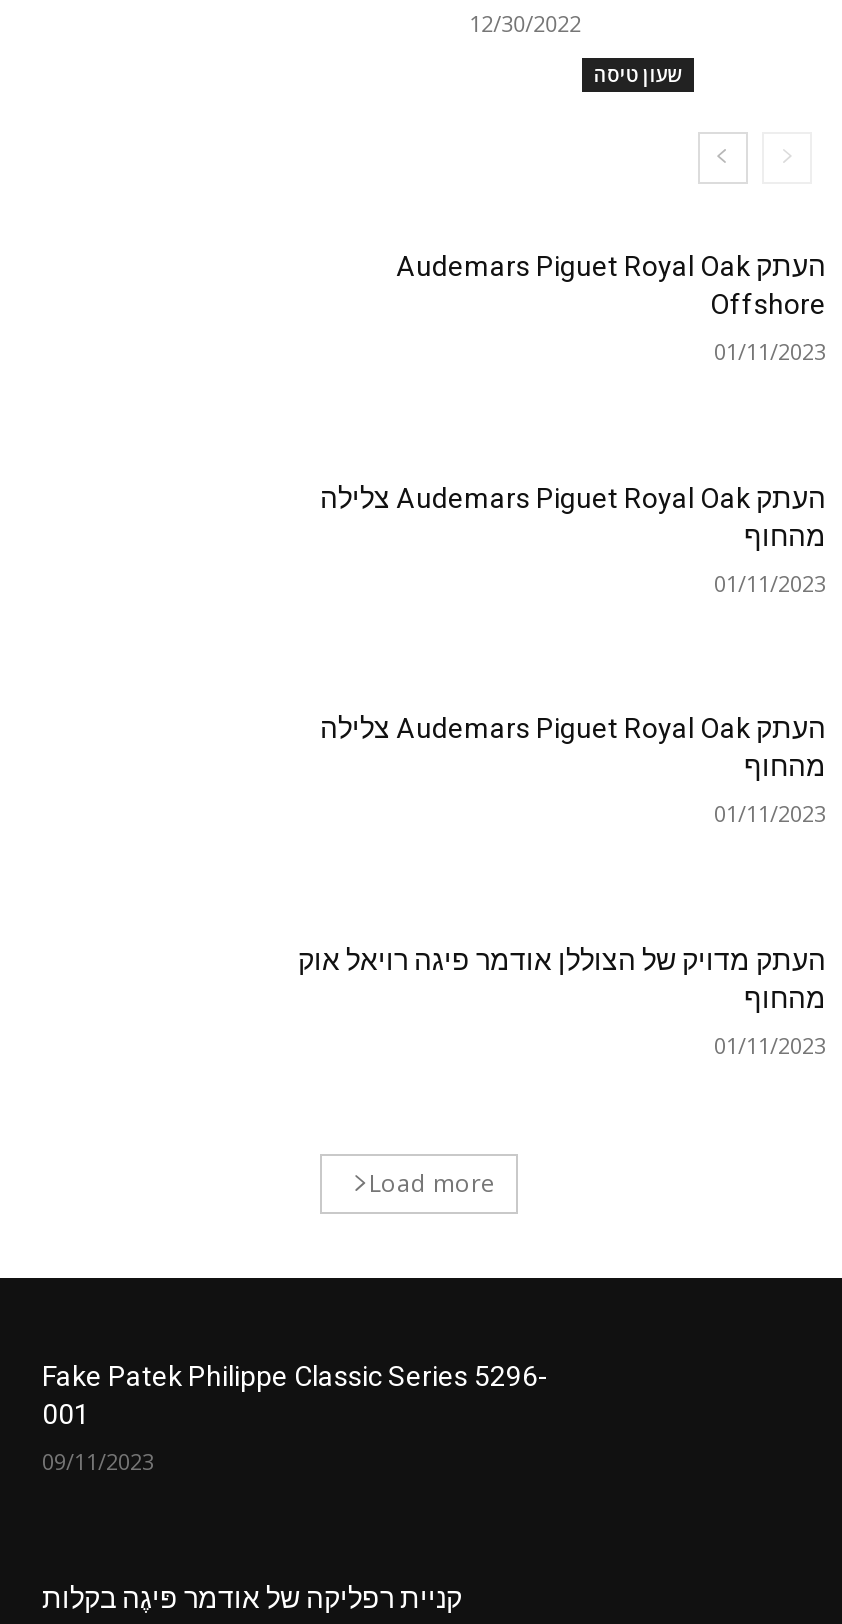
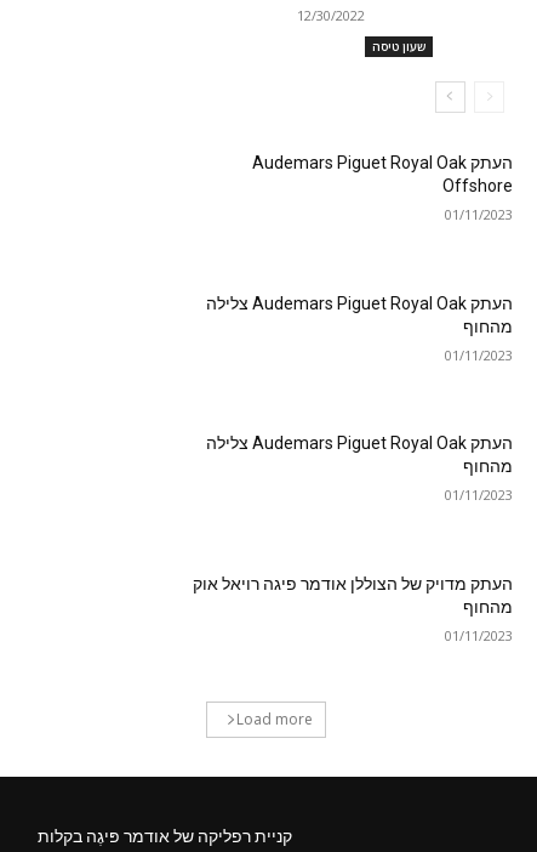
[42,1359,548,1475] Fake Patek Philippe Classic Series 5296- | 001 | 09/11/2023 -> none

